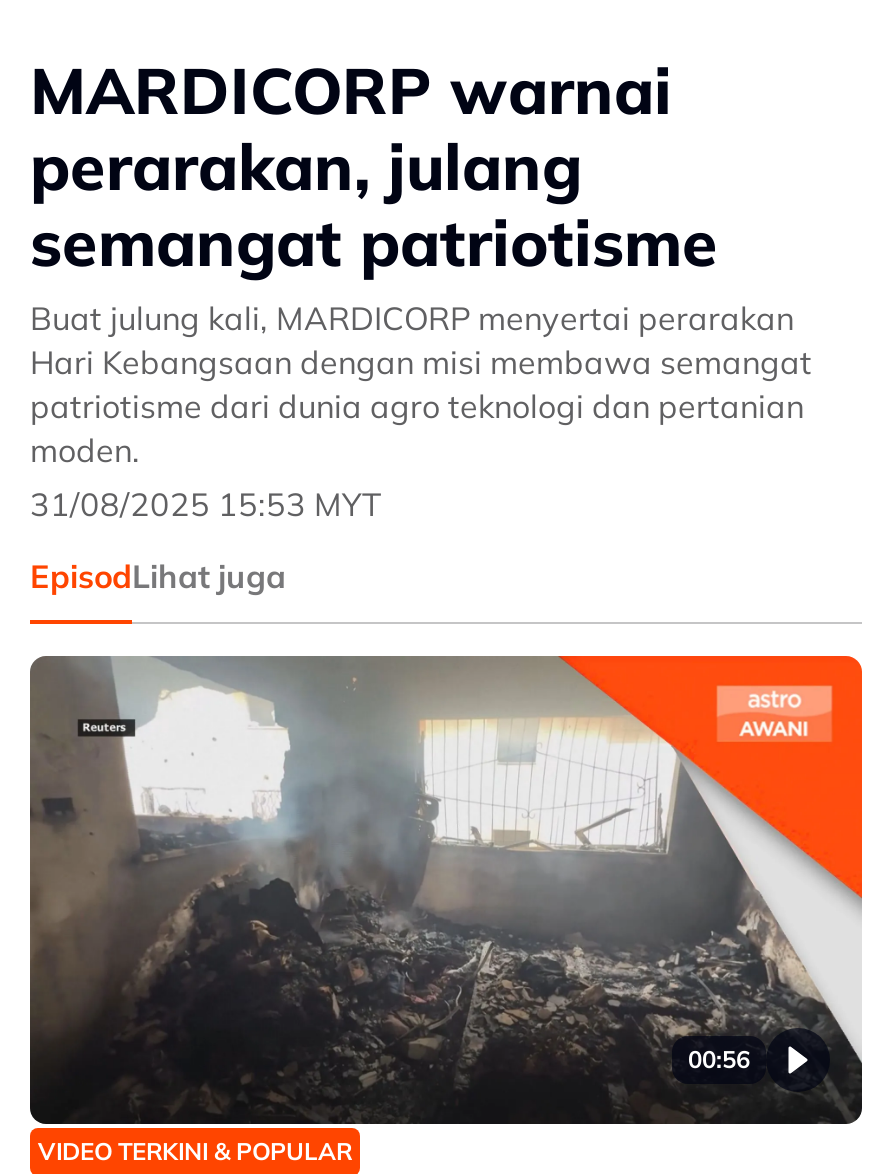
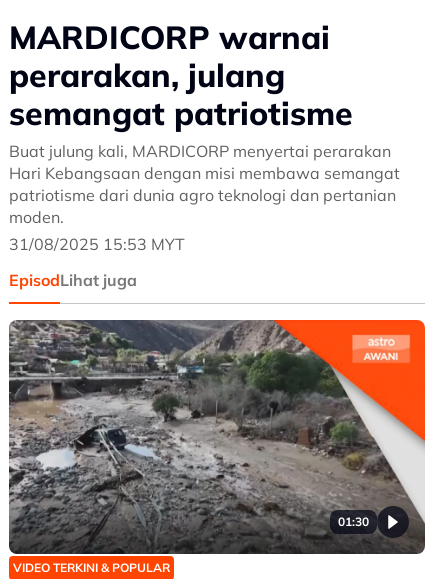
[30,656,860,1120] [image] | 00:56 -> [9,320,425,554] [image] | 01:30

